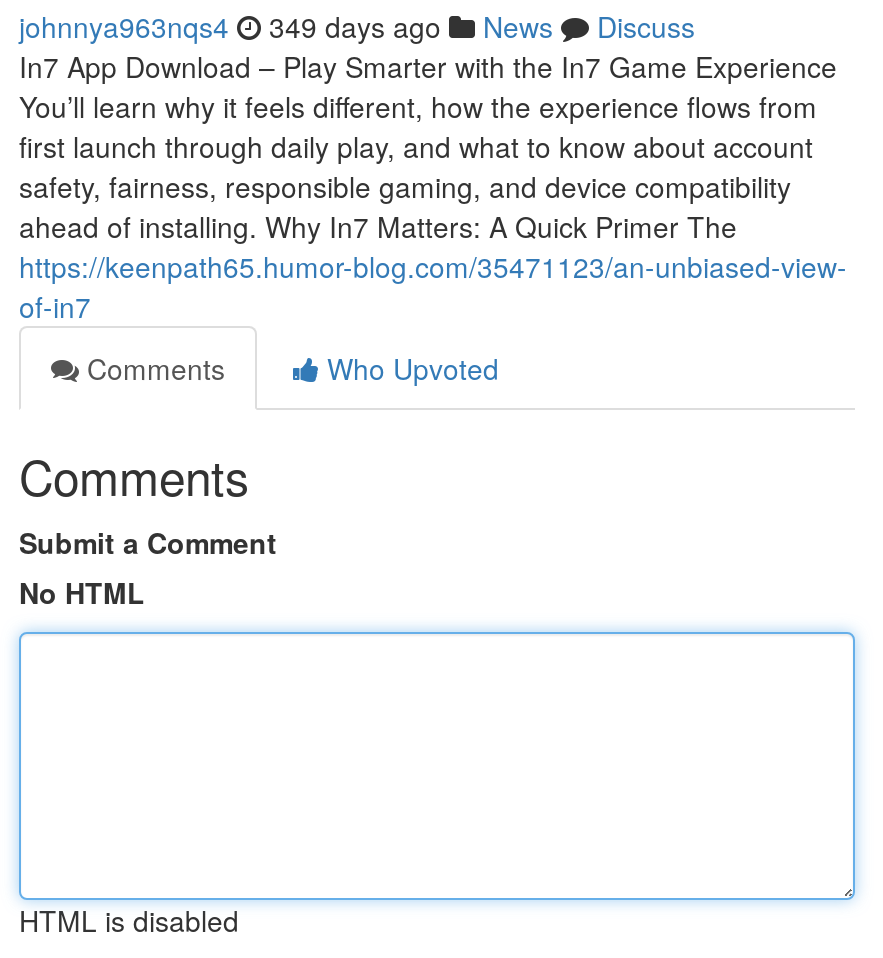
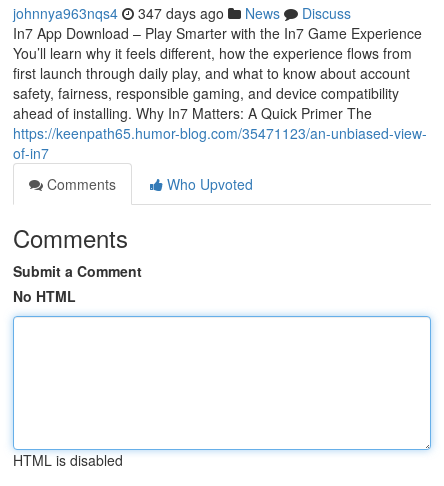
[19,6,695,46] johnnya963nqs4 349 days ago News Discuss -> [13,3,351,23] johnnya963nqs4 347 days ago News Discuss

